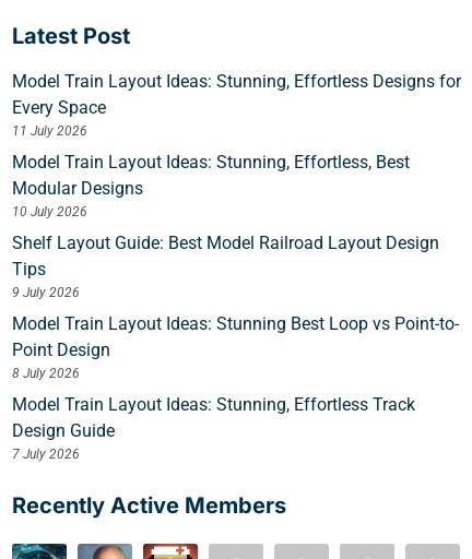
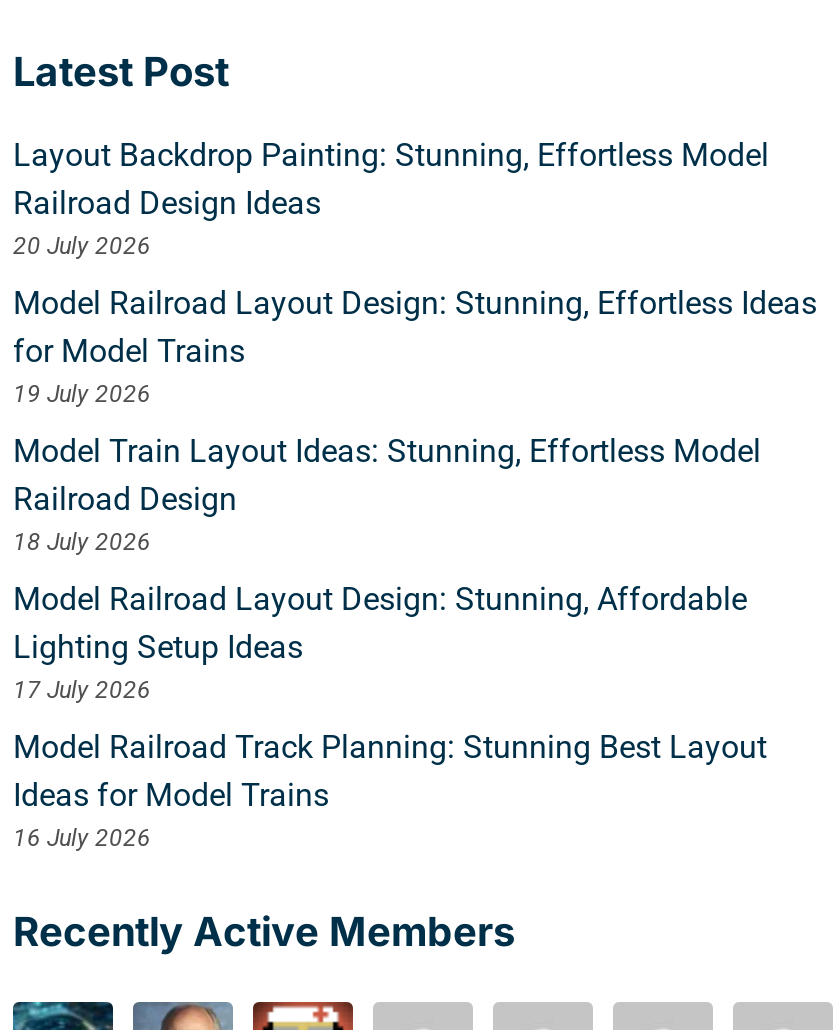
[12,71,461,139] Model Train Layout Ideas: Stunning, Effortless Designs for | Every Space | 11 July 2026 -> [13,136,769,260] Layout Backdrop Painting: Stunning, Effortless Model | Railroad Design Ideas | 20 July 2026
[12,152,410,220] Model Train Layout Ideas: Stunning, Effortless, Best | Modular Designs | 10 July 2026 -> [13,284,817,408] Model Railroad Layout Design: Stunning, Effortless Ideas | for Model Trains | 19 July 2026
[12,233,439,300] Shelf Layout Guide: Best Model Railroad Layout Design | Tips | 9 July 2026 -> [13,432,761,556] Model Train Layout Ideas: Stunning, Effortless Model | Railroad Design | 18 July 2026
[12,313,459,381] Model Train Layout Ideas: Stunning Best Loop vs Point-to- | Point Design | 8 July 2026 -> [13,580,747,704] Model Railroad Layout Design: Stunning, Affordable | Lighting Setup Ideas | 17 July 2026
[12,394,415,462] Model Train Layout Ideas: Stunning, Effortless Track | Design Guide | 7 July 2026 -> [13,728,767,852] Model Railroad Track Planning: Stunning Best Layout | Ideas for Model Trains | 16 July 2026

